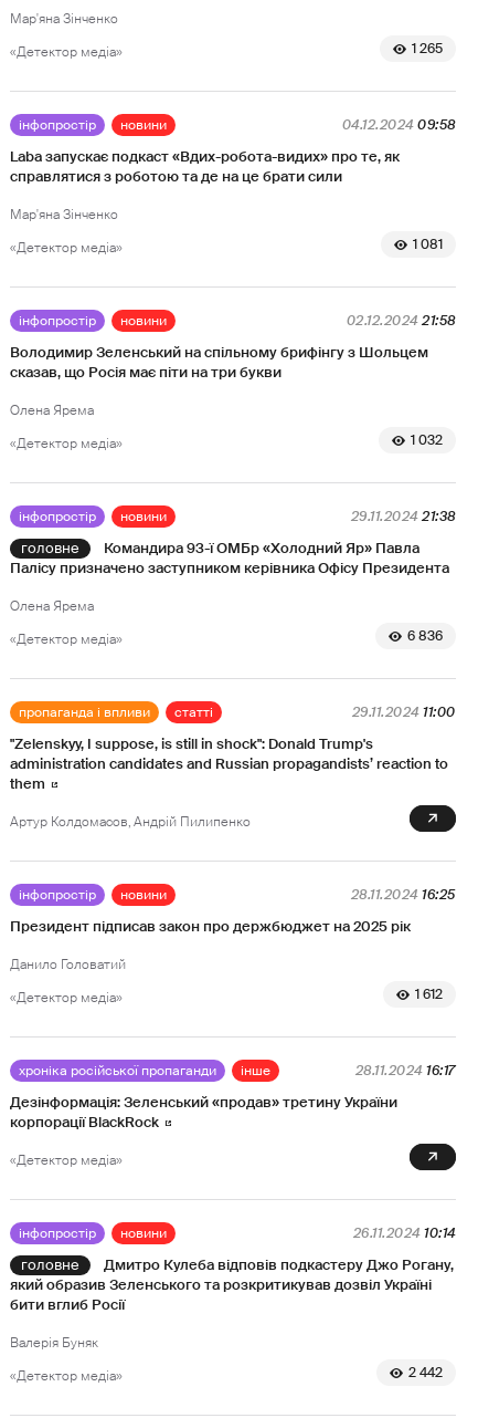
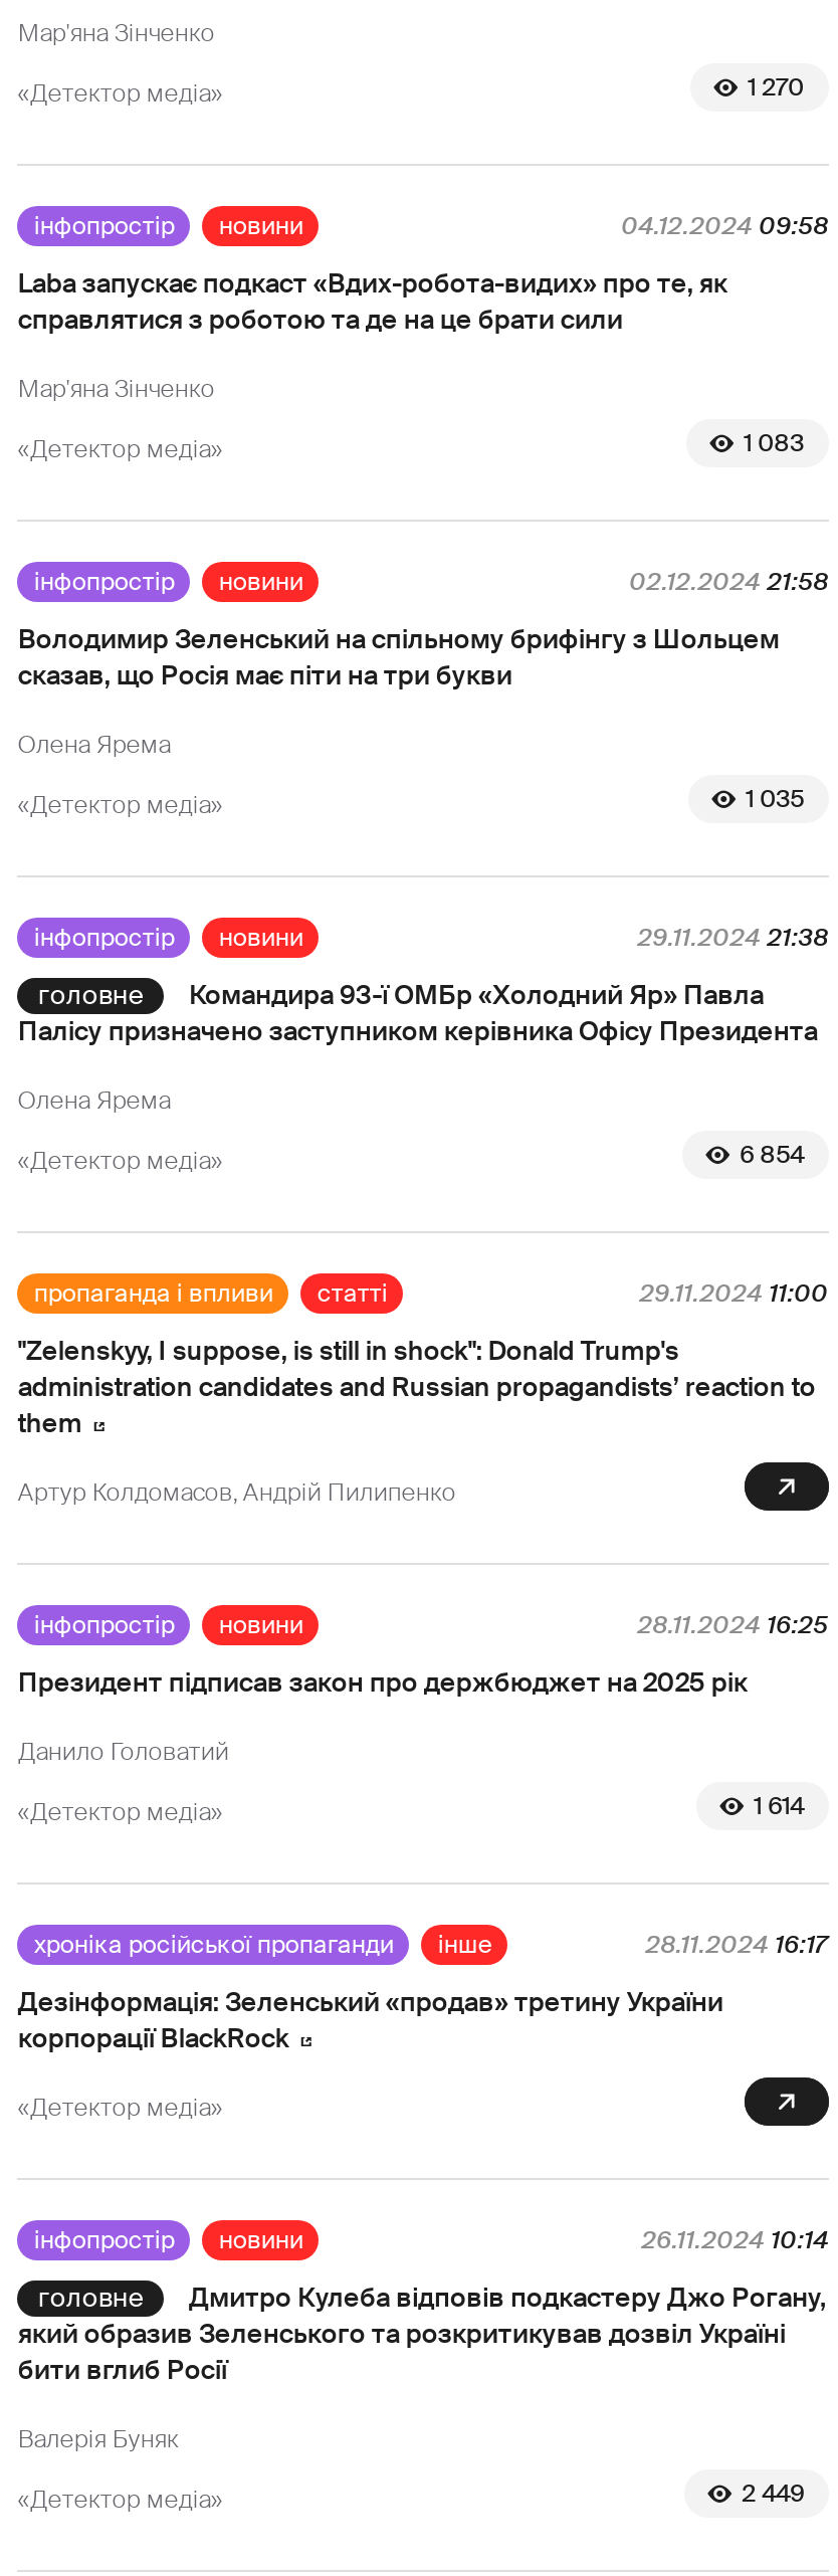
[411,40,442,58] 1 265 -> [748,72,804,104] 1 270
[412,236,442,254] 1 081 -> [744,428,804,460] 1 083
[410,432,442,449] 1 032 -> [746,783,804,816] 1 035
[407,627,442,645] 6 836 -> [740,1139,804,1171] 6 854
[415,986,442,1003] 1 612 -> [754,1790,804,1823] 1 614
[408,1364,442,1382] 2 442 -> [742,2478,804,2510] 2 449

